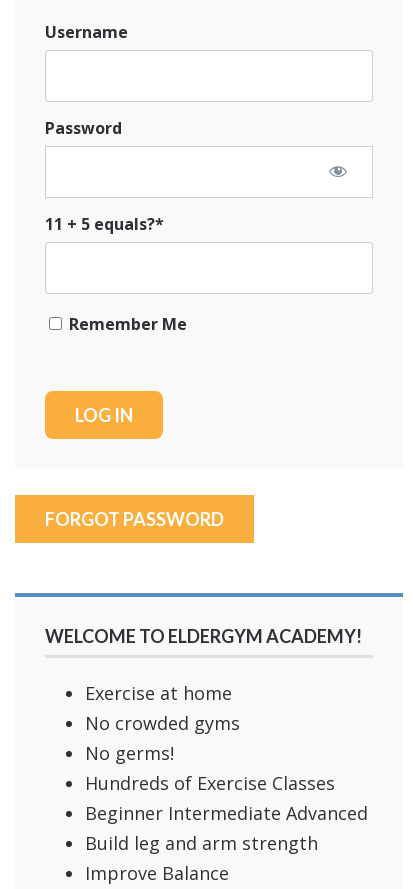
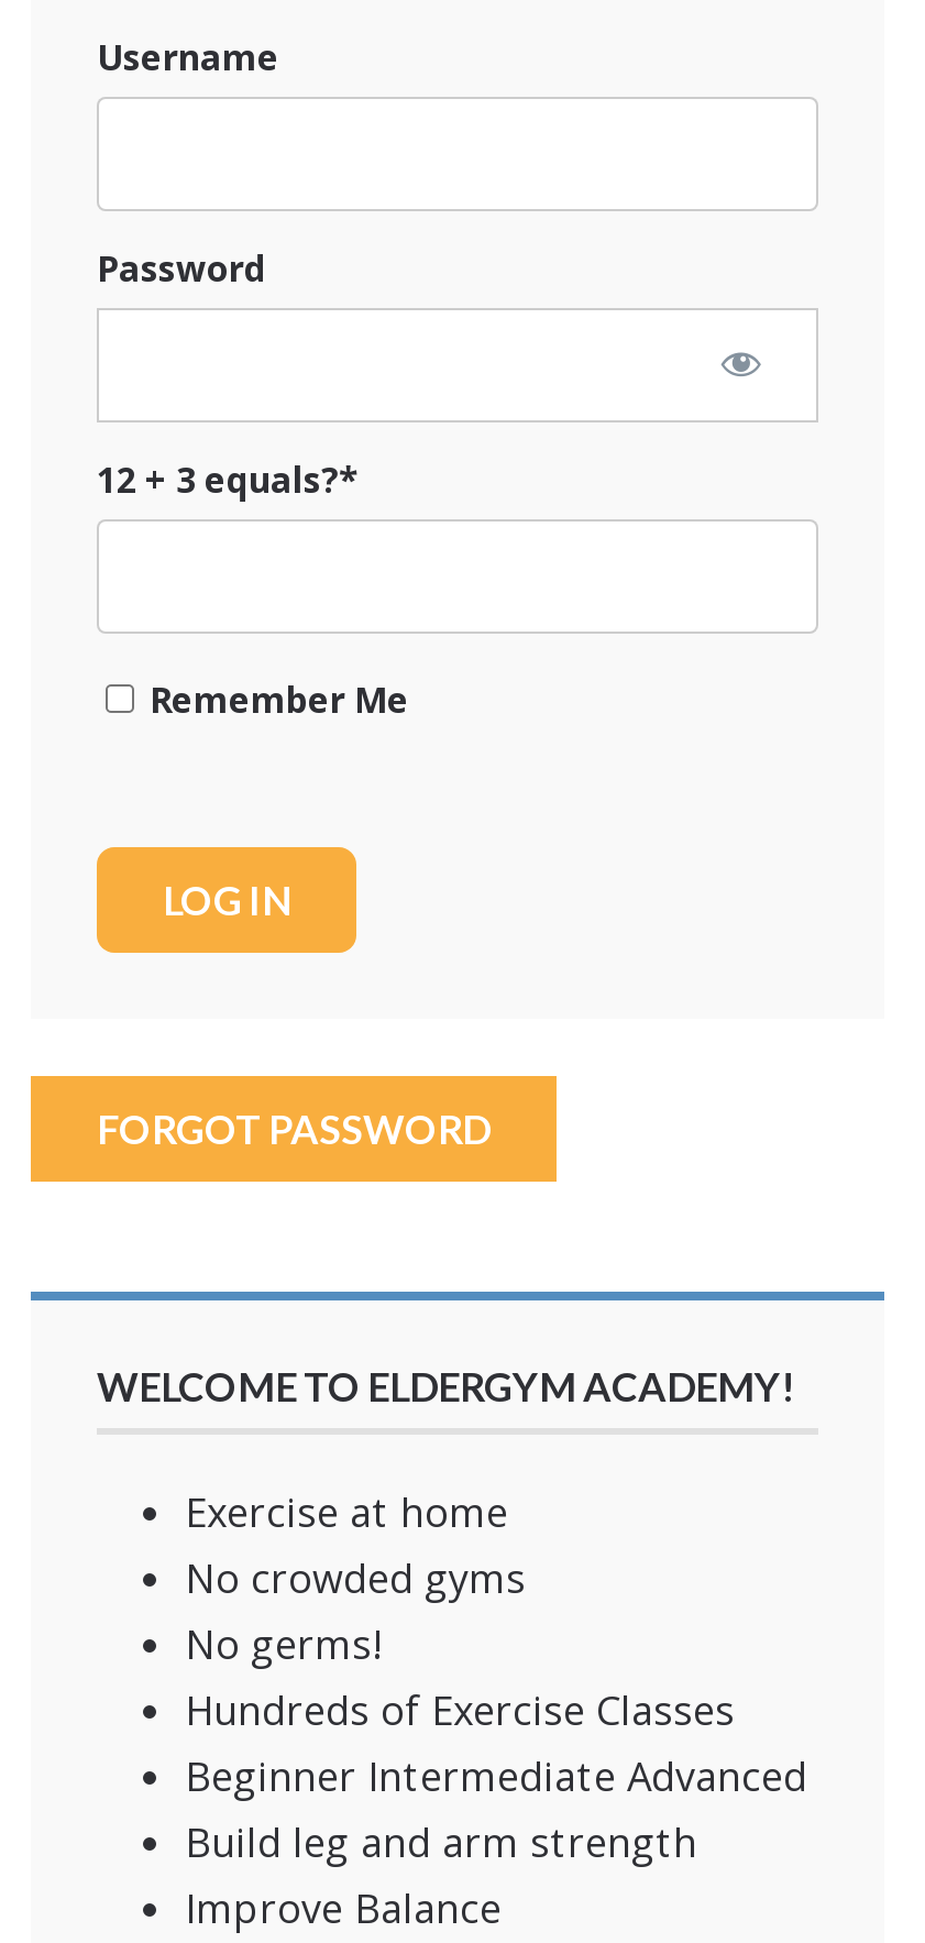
[45,213,164,235] 11 + 5 equals?* -> [97,455,359,503] 12 + 3 equals?*

